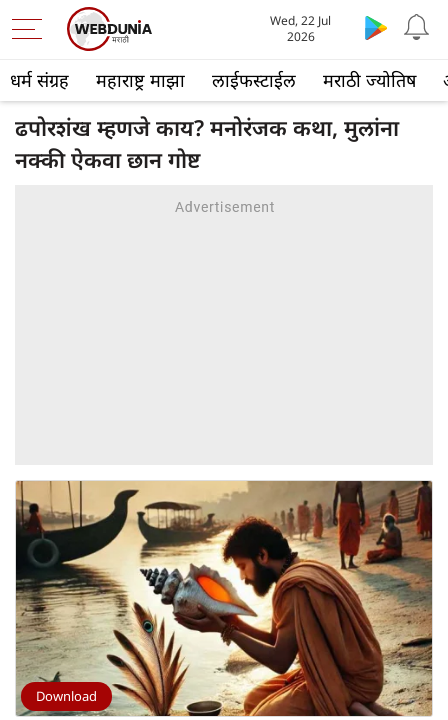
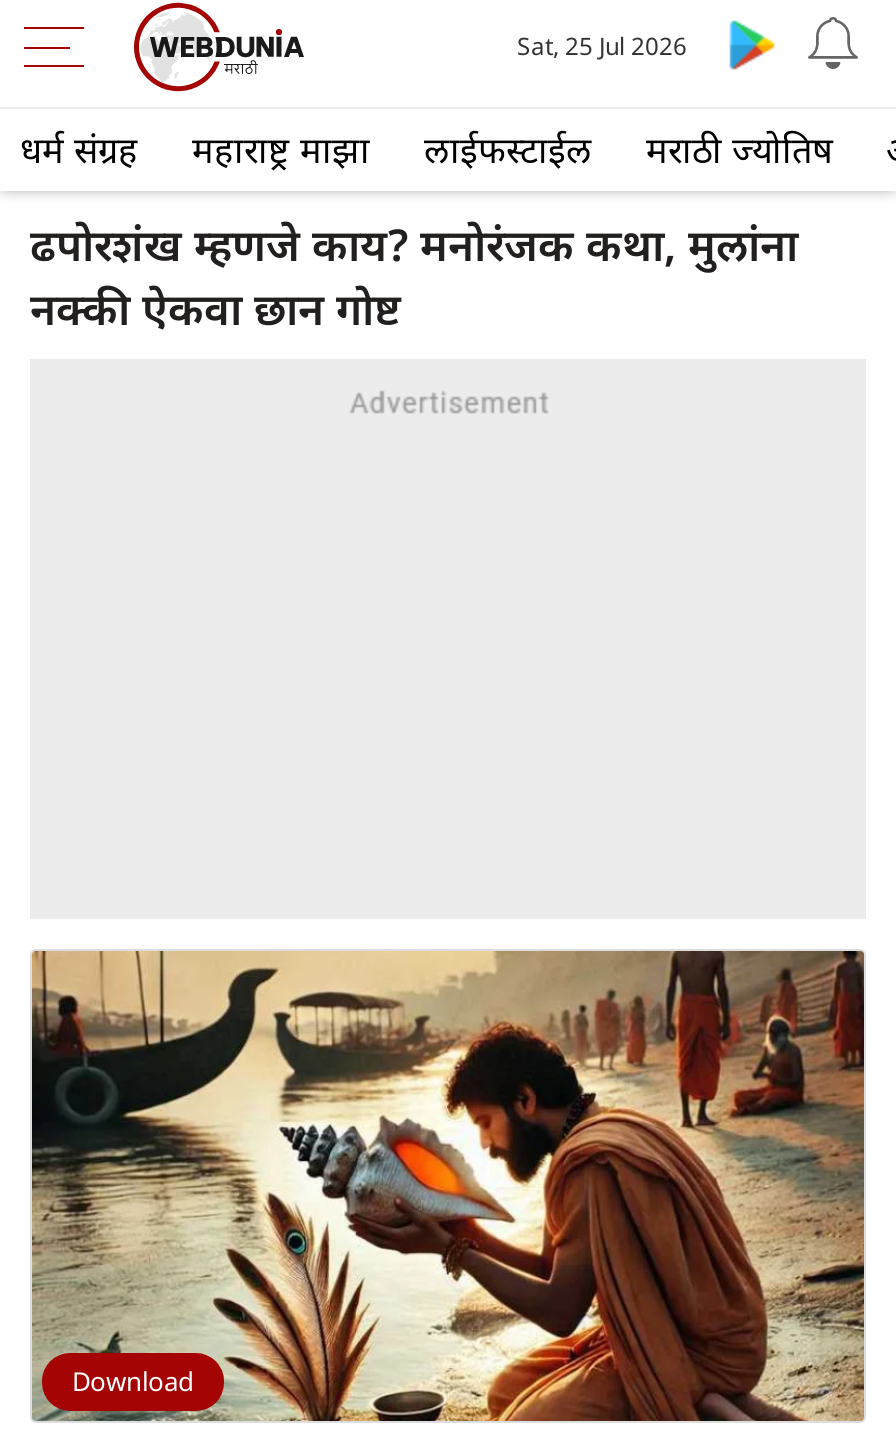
[270,12,331,45] Wed, 22 Jul | 2026 -> [517,29,687,63] Sat, 25 Jul 2026

